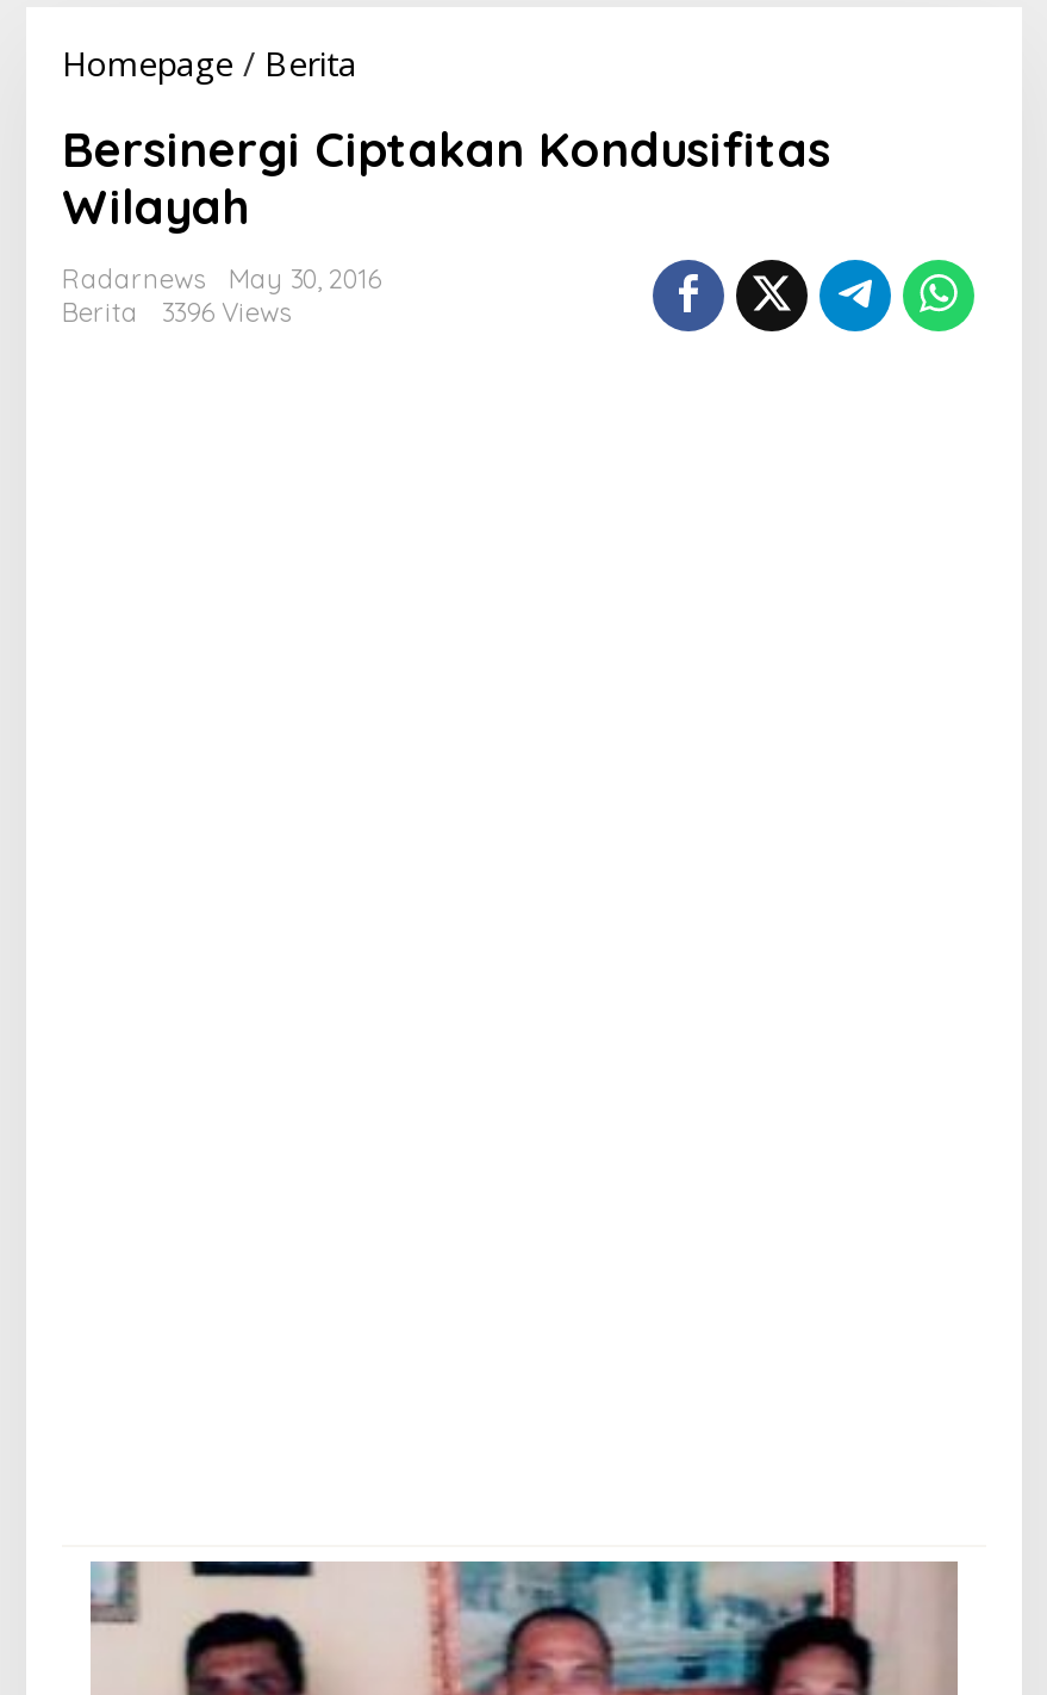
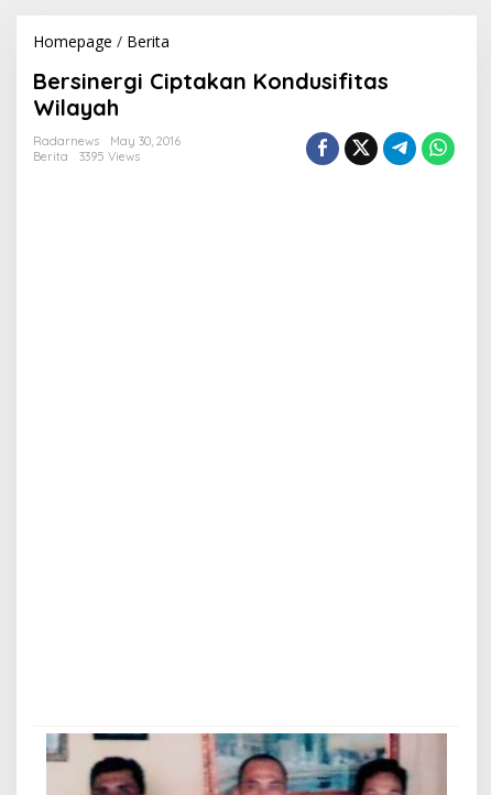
[162,294,291,328] 3396 Views -> [79,148,140,164] 3395 Views

